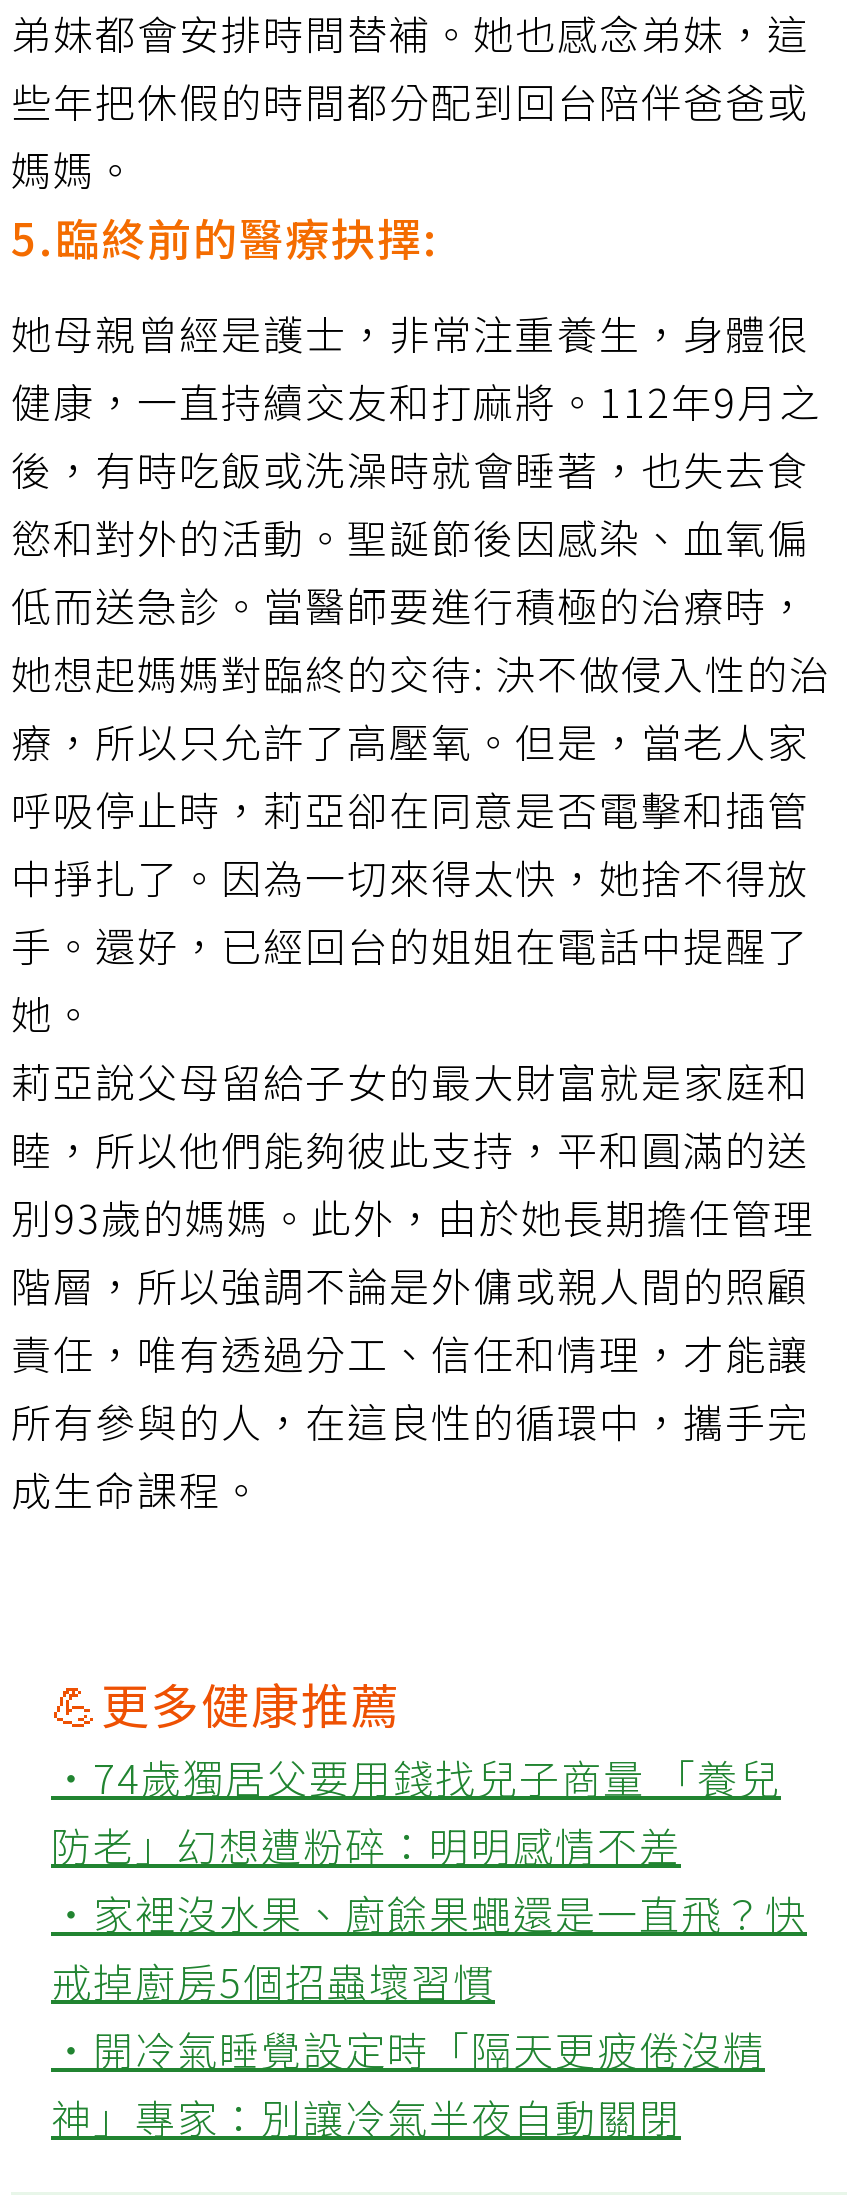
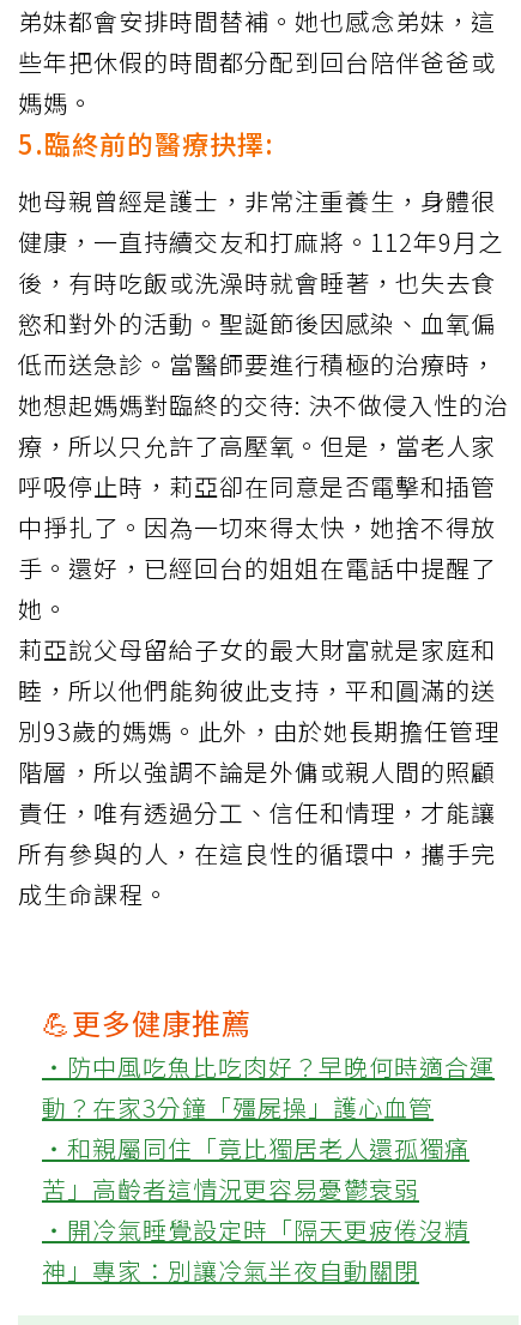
[51,1749,807,2011] ‧74歲獨居父要用錢找兒子商量 「養兒 | 防老」幻想遭粉碎：明明感情不差 | ‧家裡沒水果、廚餘果蠅還是一直飛？快 | 戒掉廚房5個招蟲壞習慣 -> [42,1049,495,1206] ‧防中風吃魚比吃肉好？早晚何時適合運 | 動？在家3分鐘「殭屍操」護心血管 | ‧和親屬同住「竟比獨居老人還孤獨痛 | 苦」高齡者這情況更容易憂鬱衰弱

